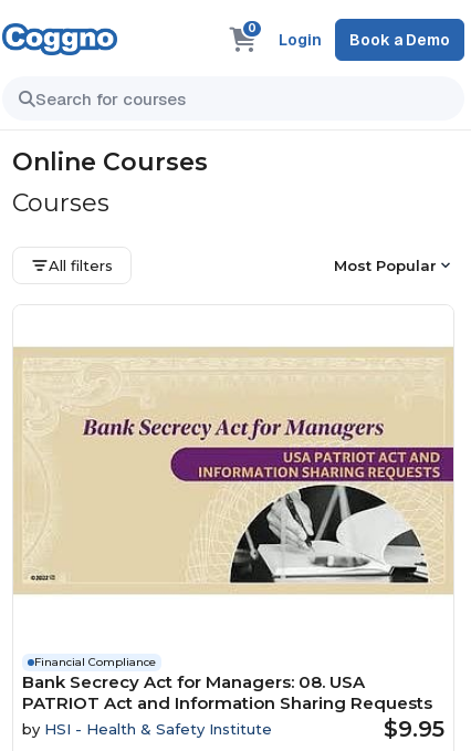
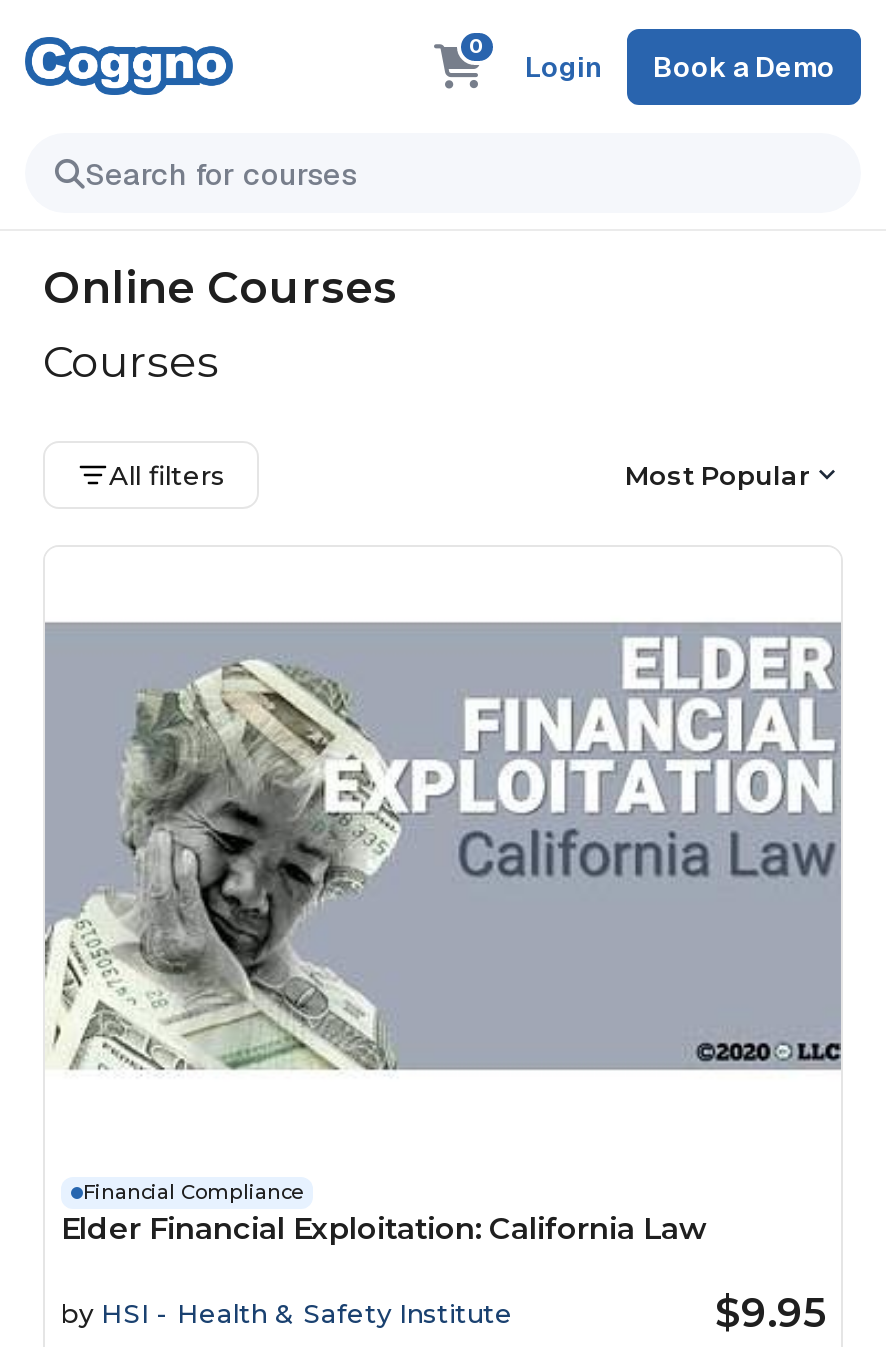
[13,348,453,595] [image] -> [43,623,843,1071] [image]
[22,671,432,713] Bank Secrecy Act for Managers: 08. USA | PATRIOT Act and Information Sharing Requests -> [61,1208,707,1246] Elder Financial Exploitation: California Law

